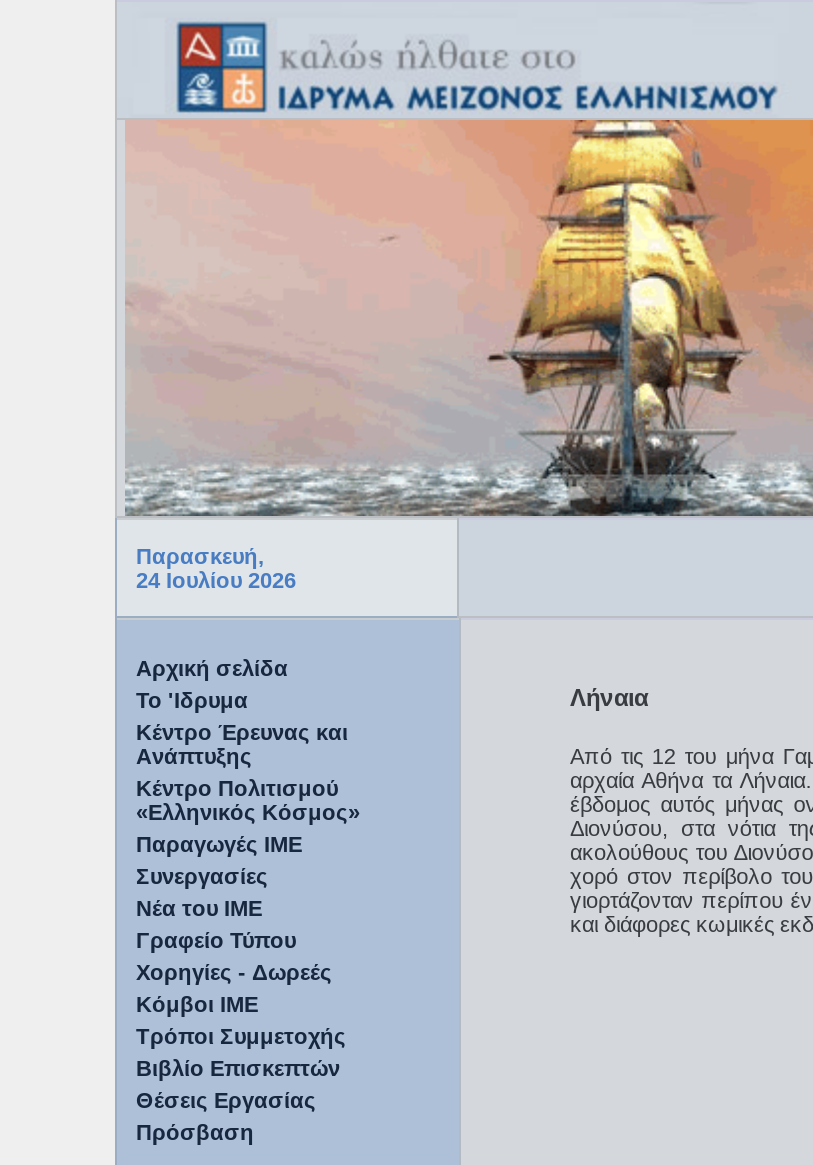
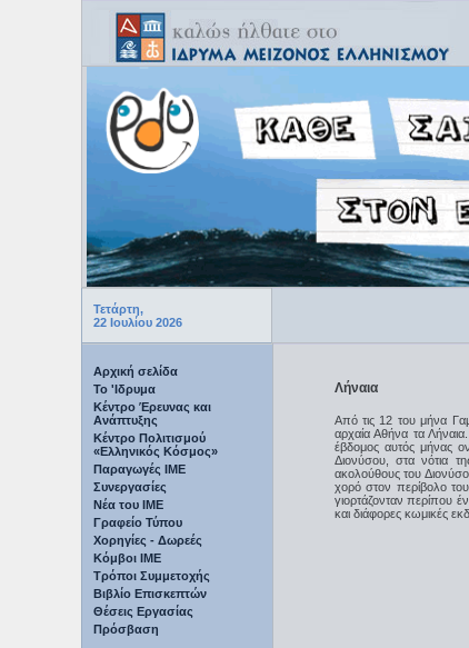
[125,118,807,592] [image] | Παρασκευή, | 24 Ιουλίου 2026 -> [86,67,466,329] [image] | Τετάρτη, | 22 Ιουλίου 2026

